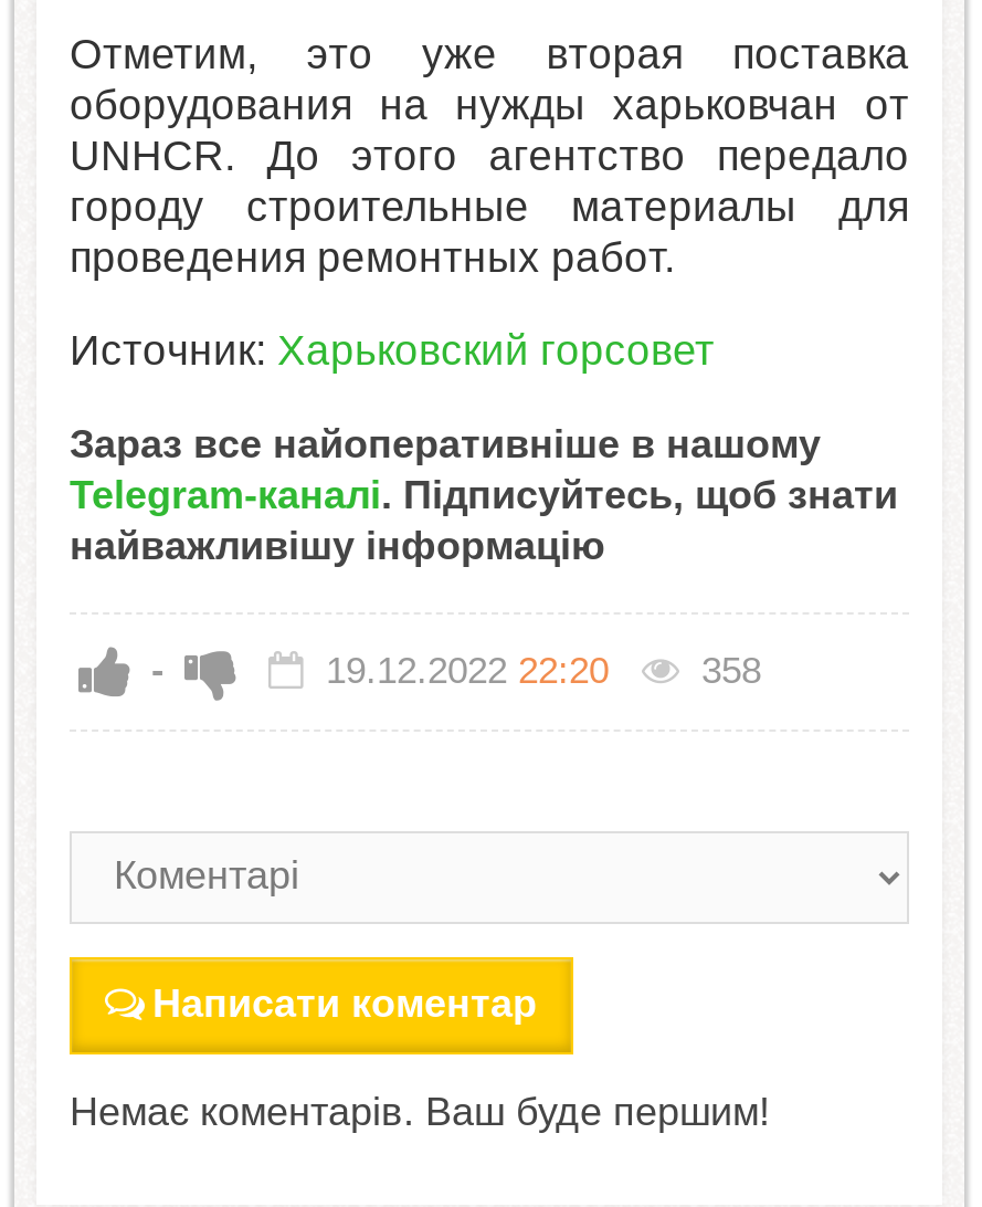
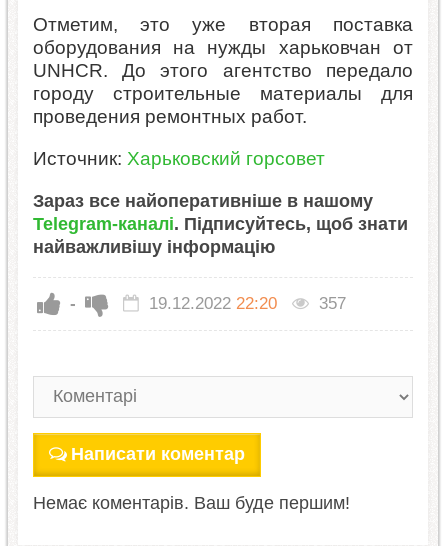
[326,649,761,691] 19.12.2022 22:20 358 -> [149,294,346,313] 19.12.2022 22:20 357

